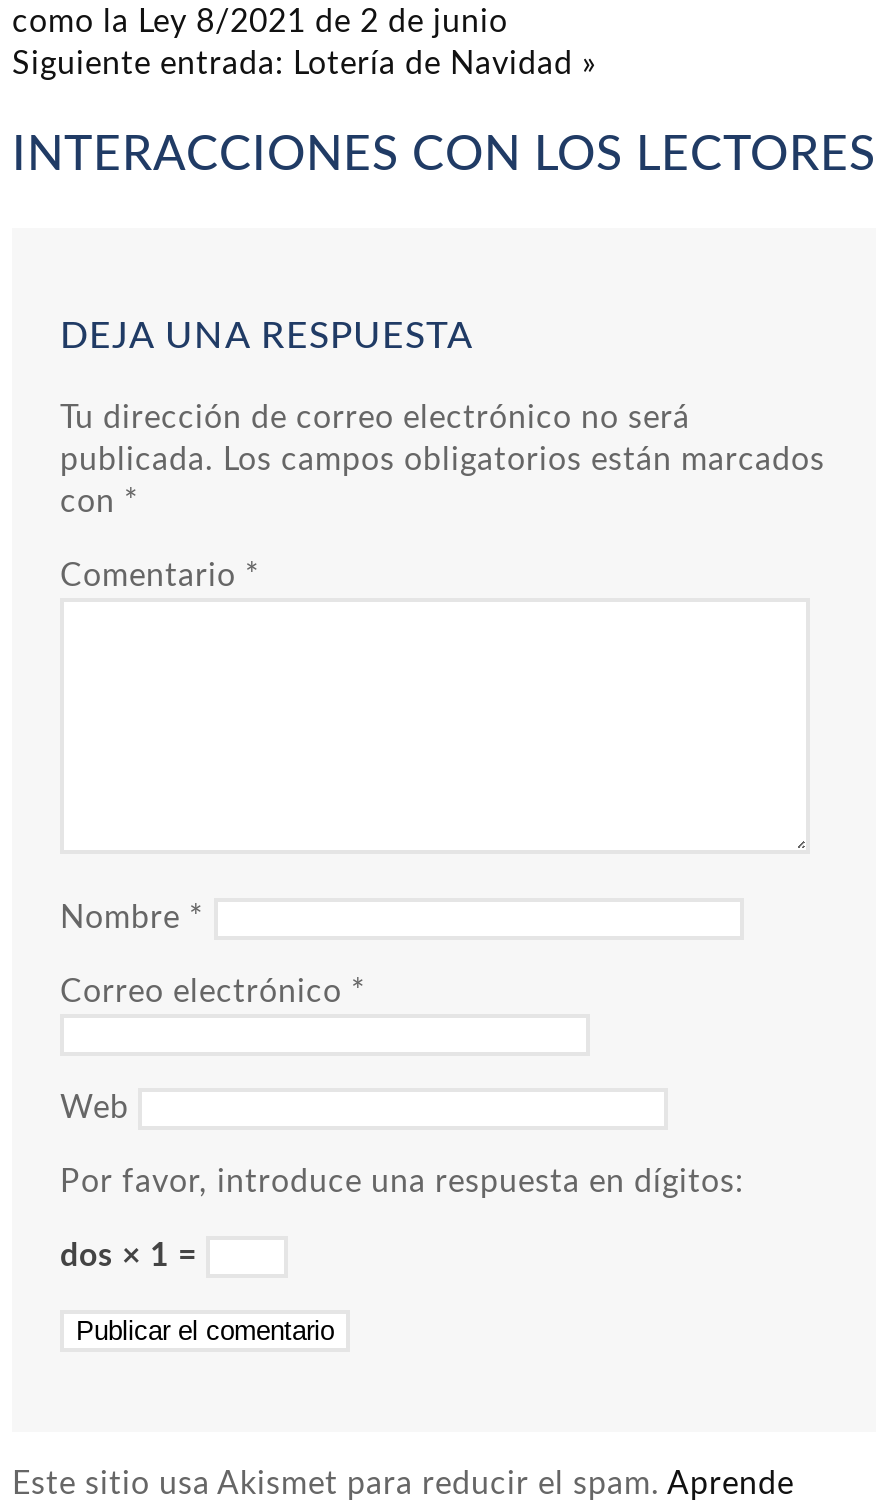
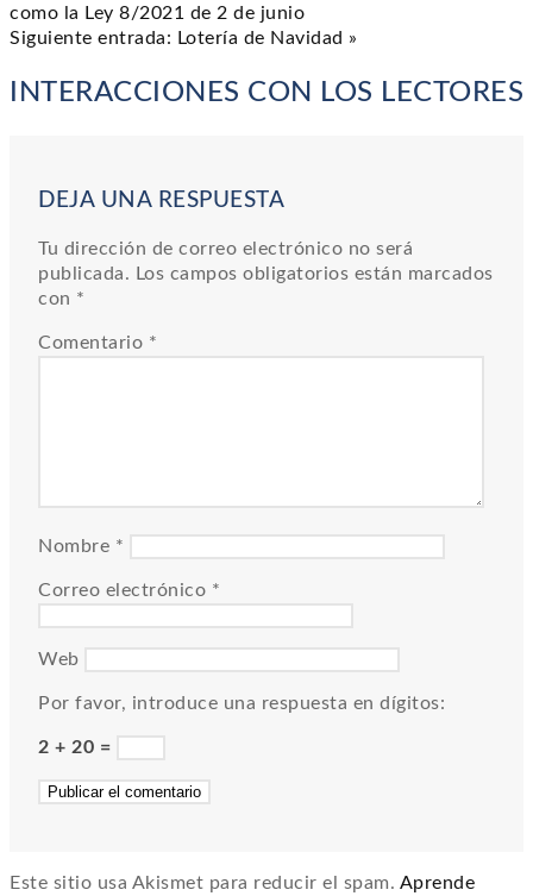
[60,1241,206,1273] dos × 1 = -> [38,738,116,757] 2 + 20 =

